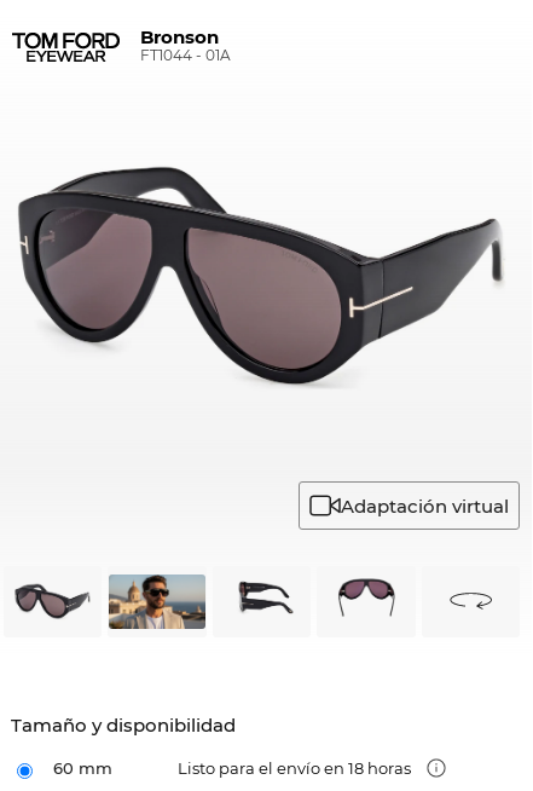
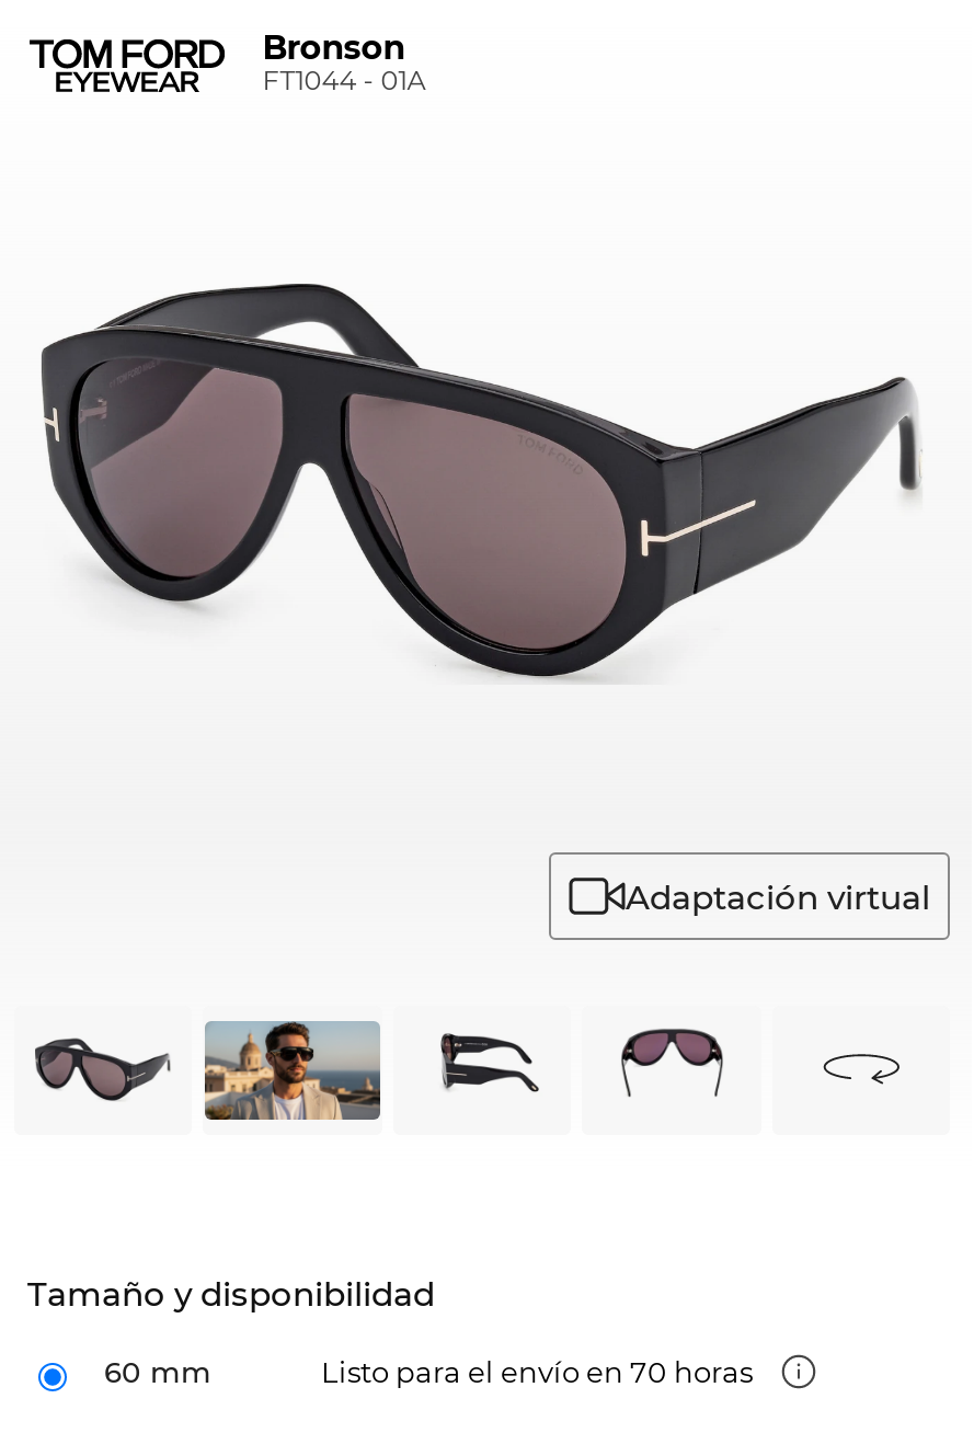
[178,758,415,777] Listo para el envío en 18 horas -> [321,1353,759,1388] Listo para el envío en 70 horas

